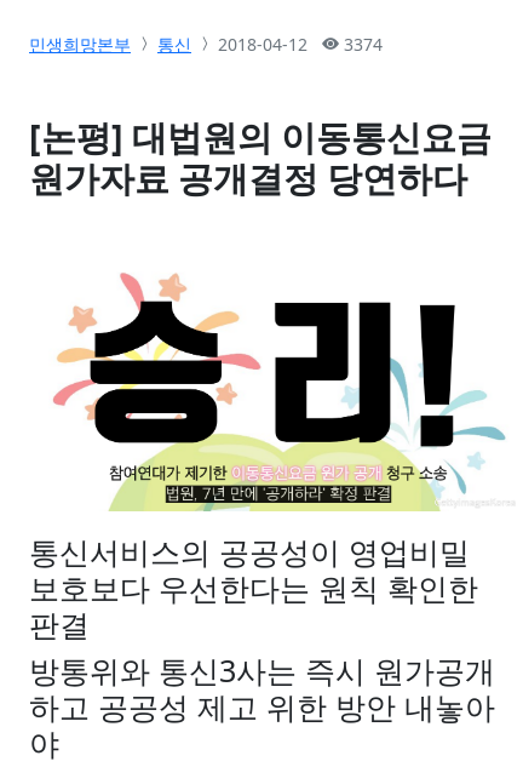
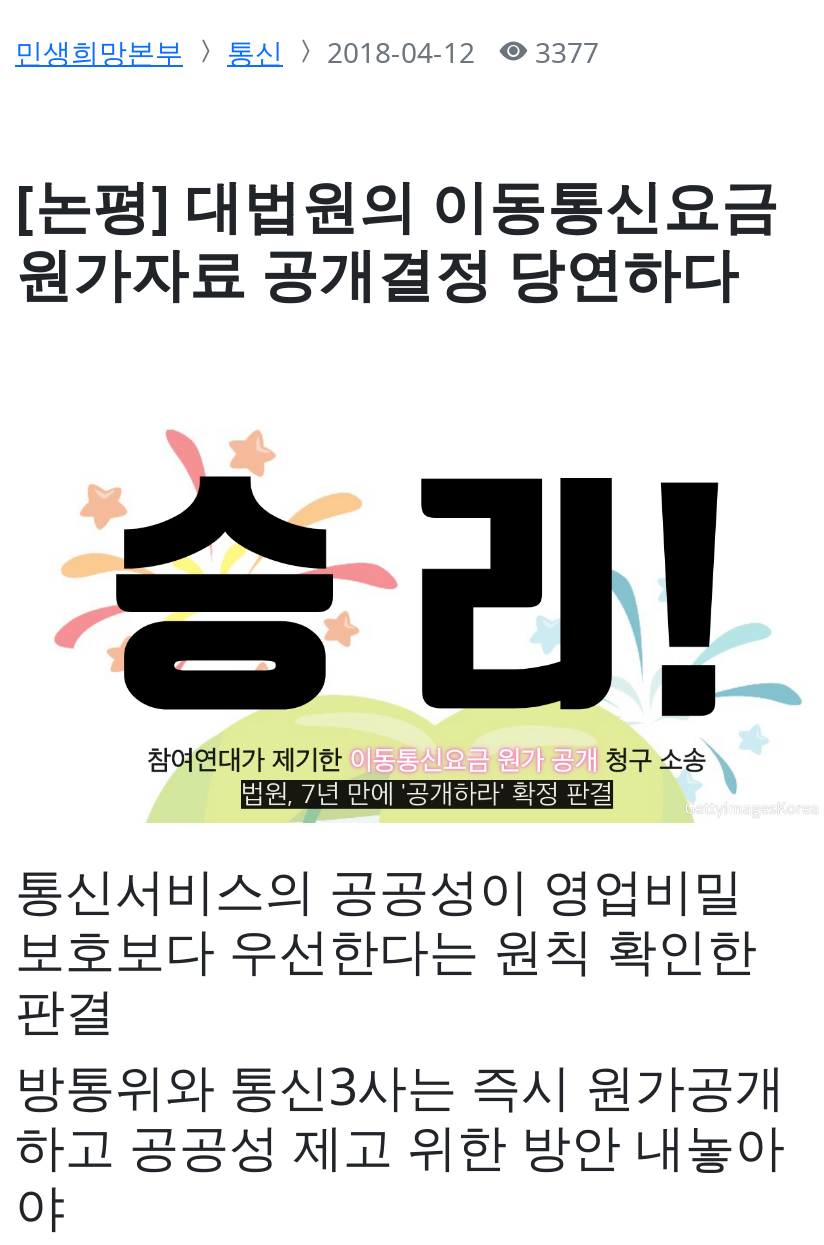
[29,32,383,55] 민생희망본부 통신 2018-04-12 3374 -> [15,32,599,70] 민생희망본부 통신 2018-04-12 3377

